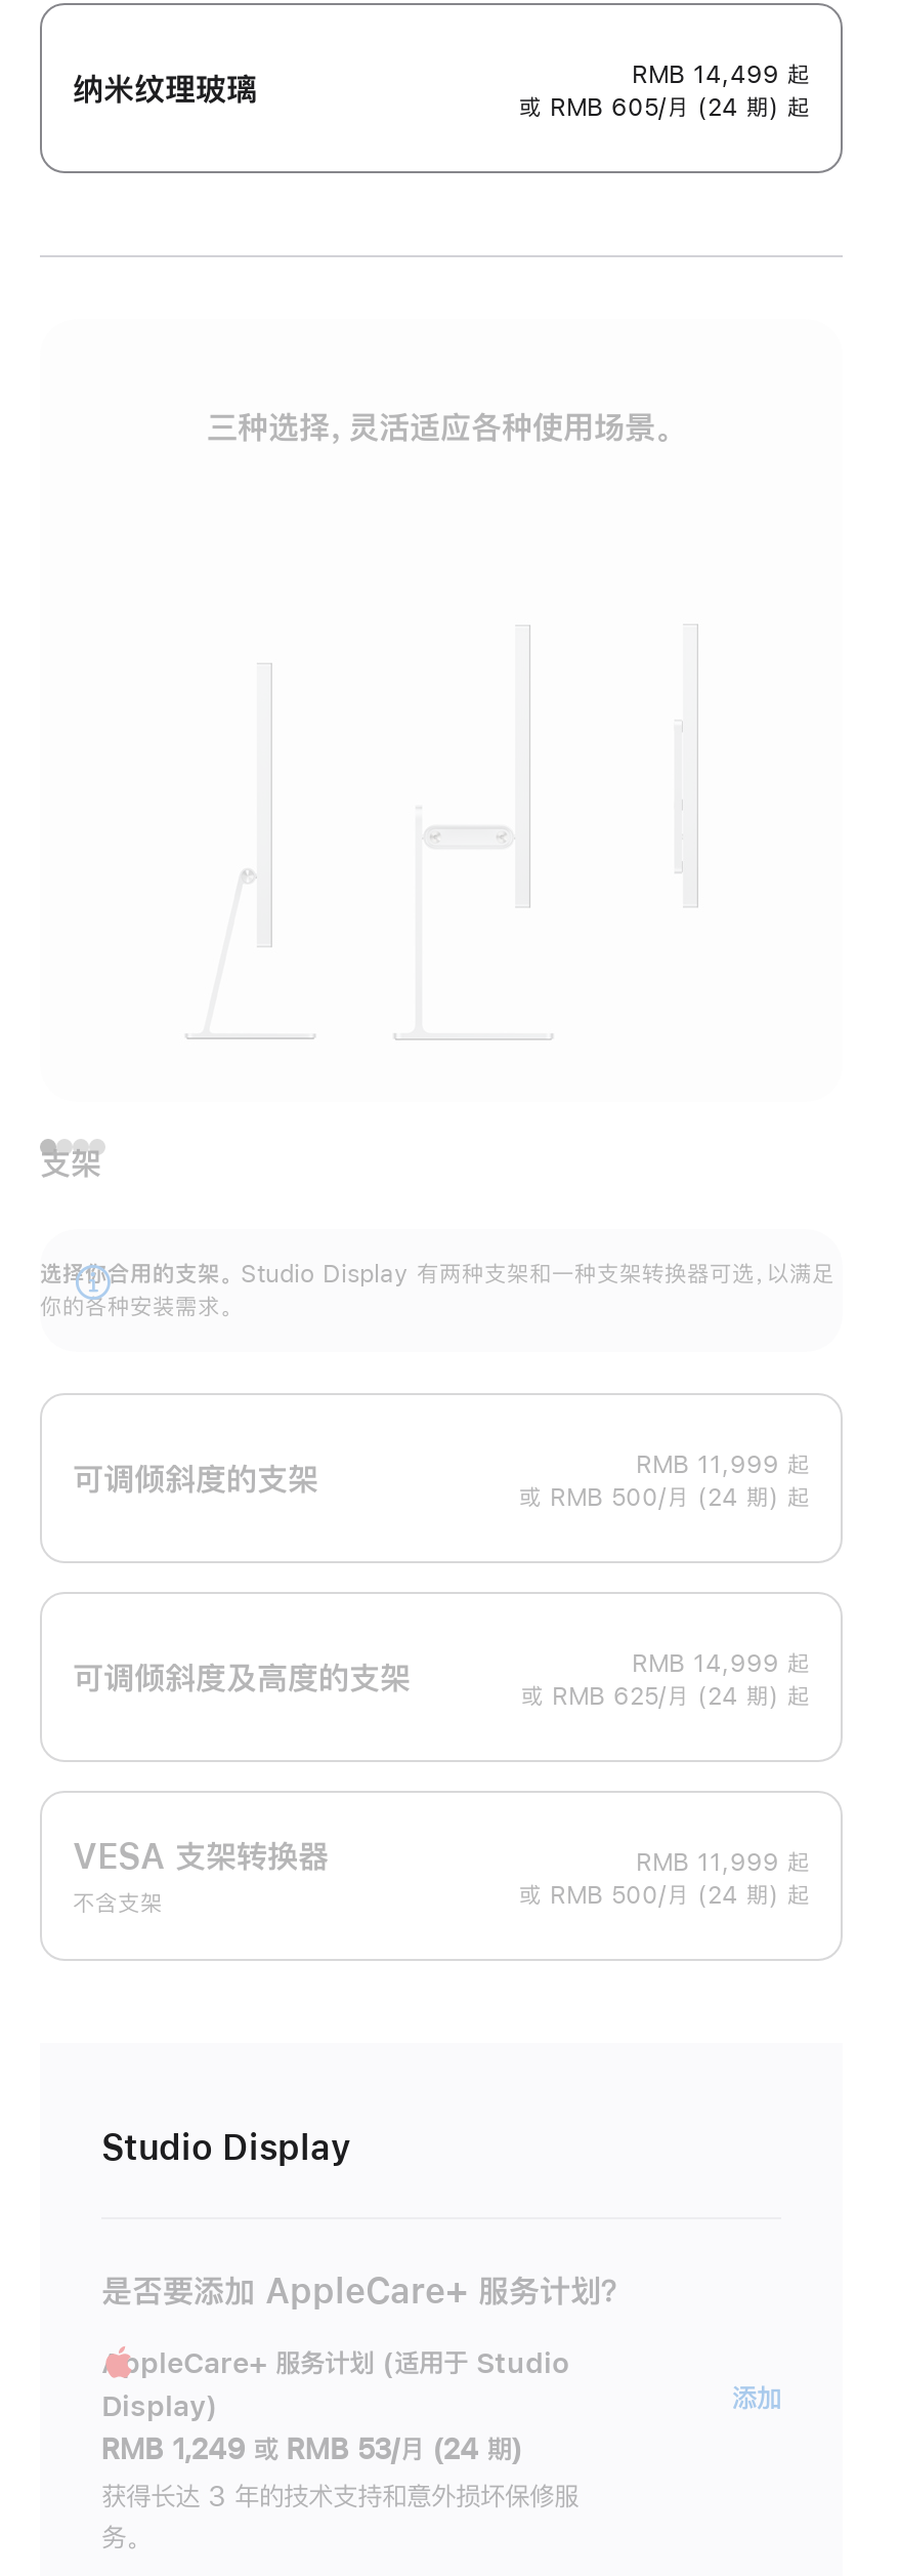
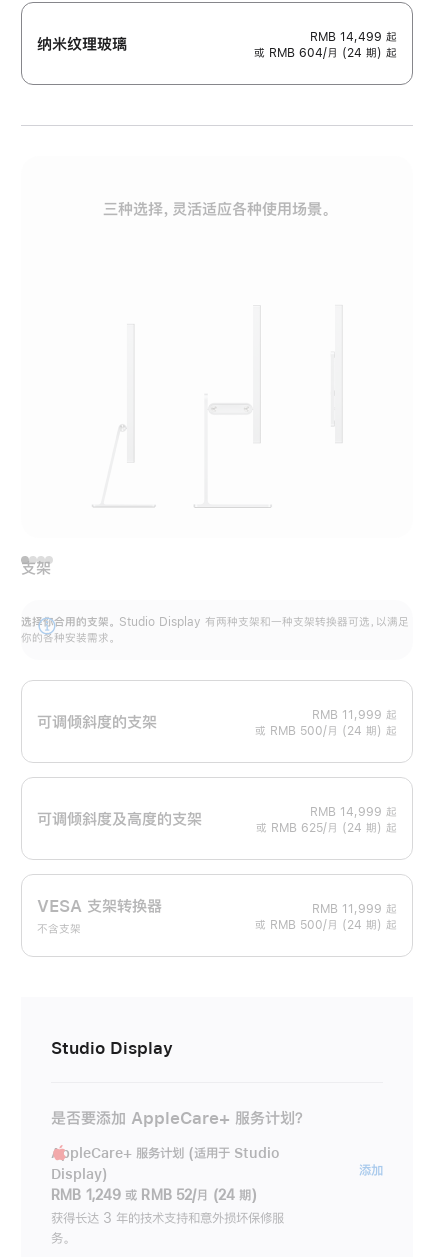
[519,96,810,120] 或 RMB 605/月 (24 期) 起 -> [254,47,397,59] 或 RMB 604/月 (24 期) 起
[101,2435,523,2464] RMB 1,249 或 RMB 53/月 (24 期) -> [51,1188,257,1202] RMB 1,249 或 RMB 52/月 (24 期)

